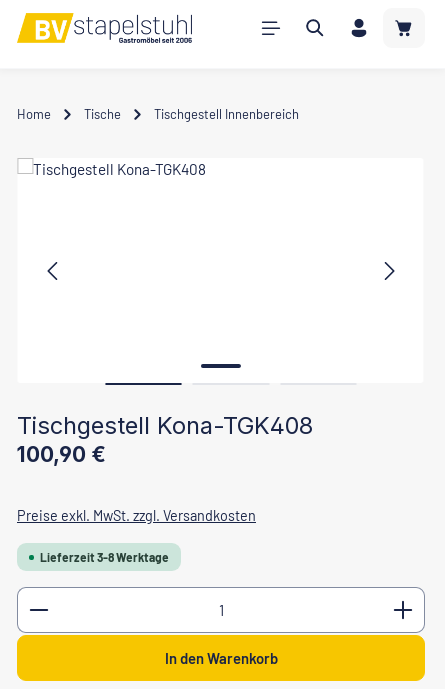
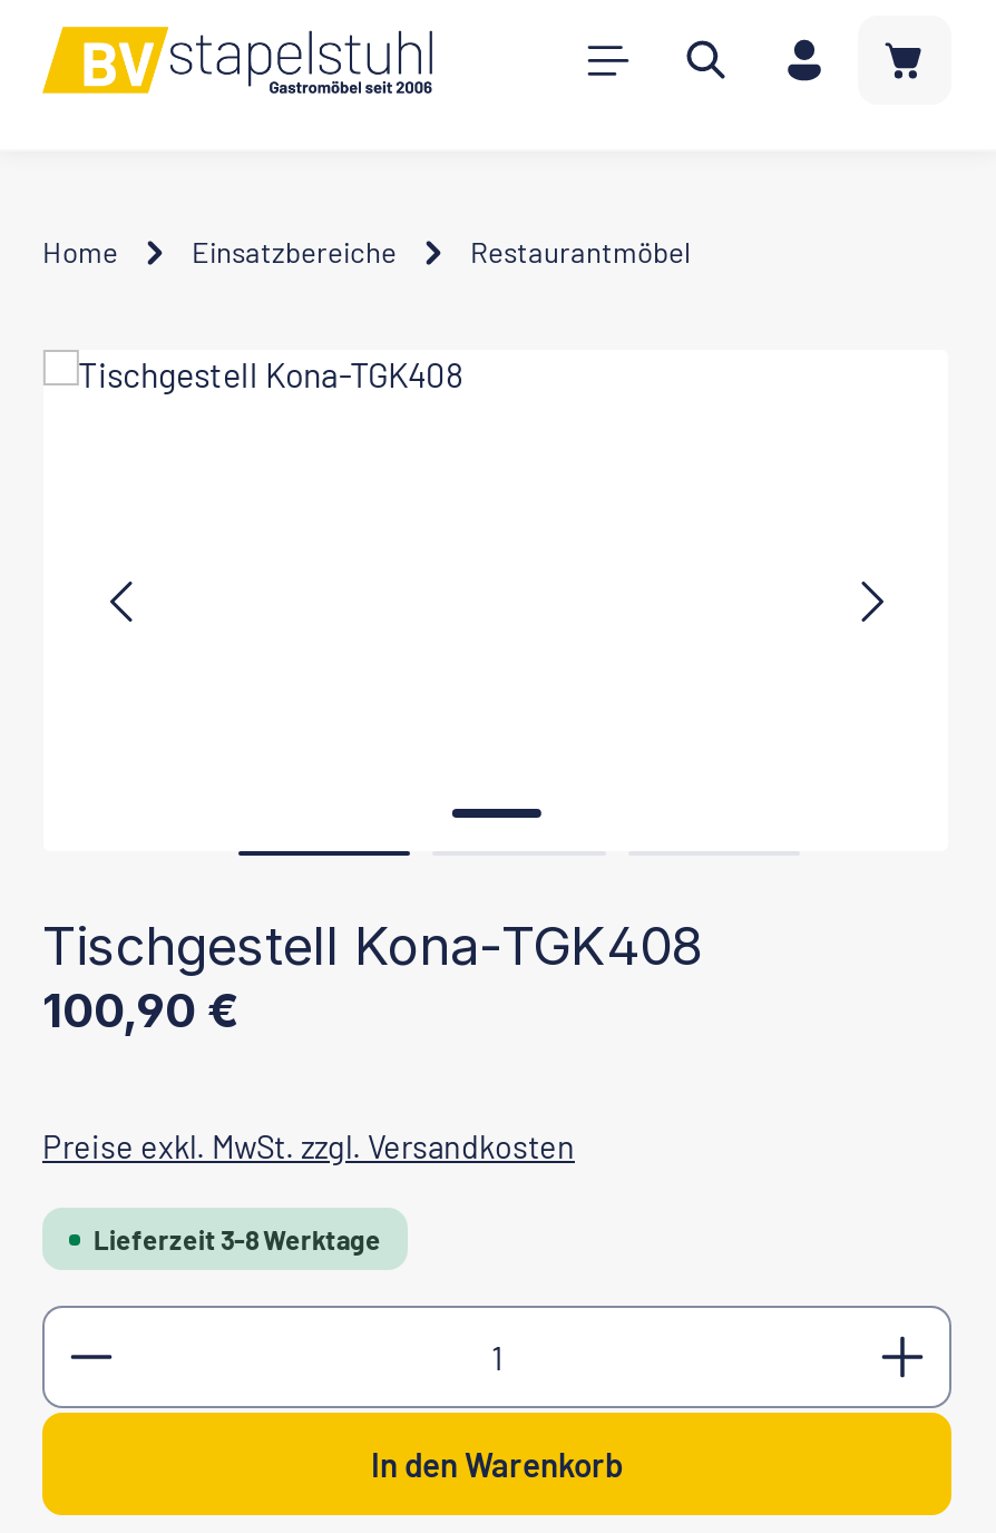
[84,106,299,122] Tische | Tischgestell Innenbereich -> [192,234,691,270] Einsatzbereiche | Restaurantmöbel

